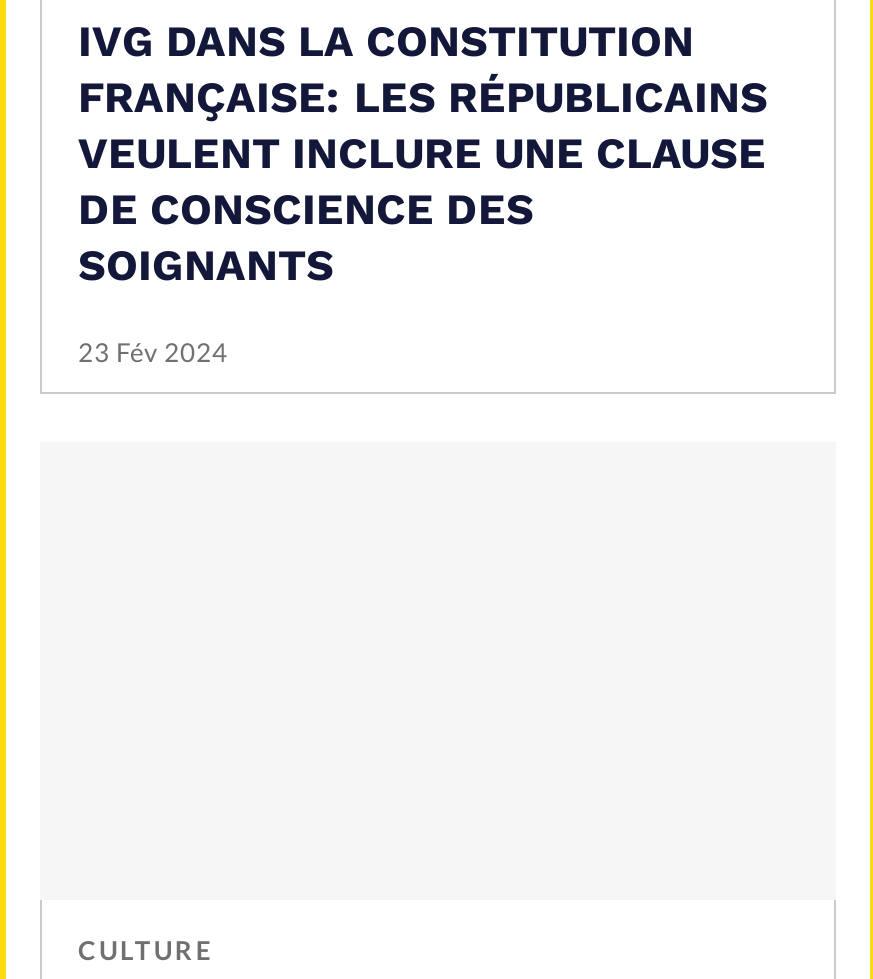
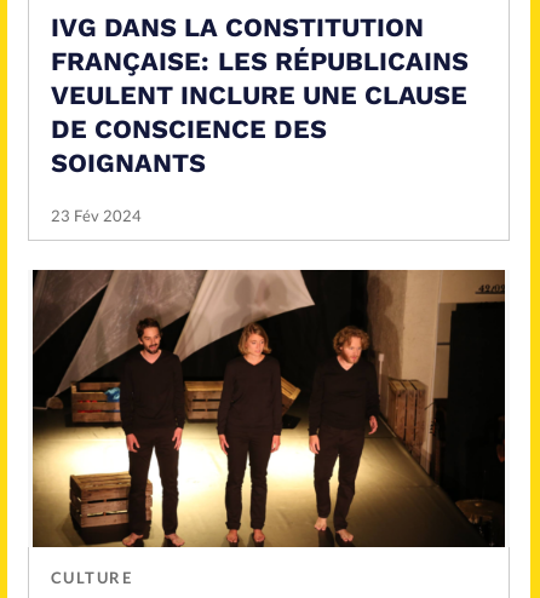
none -> [31,269,506,548] [image]

